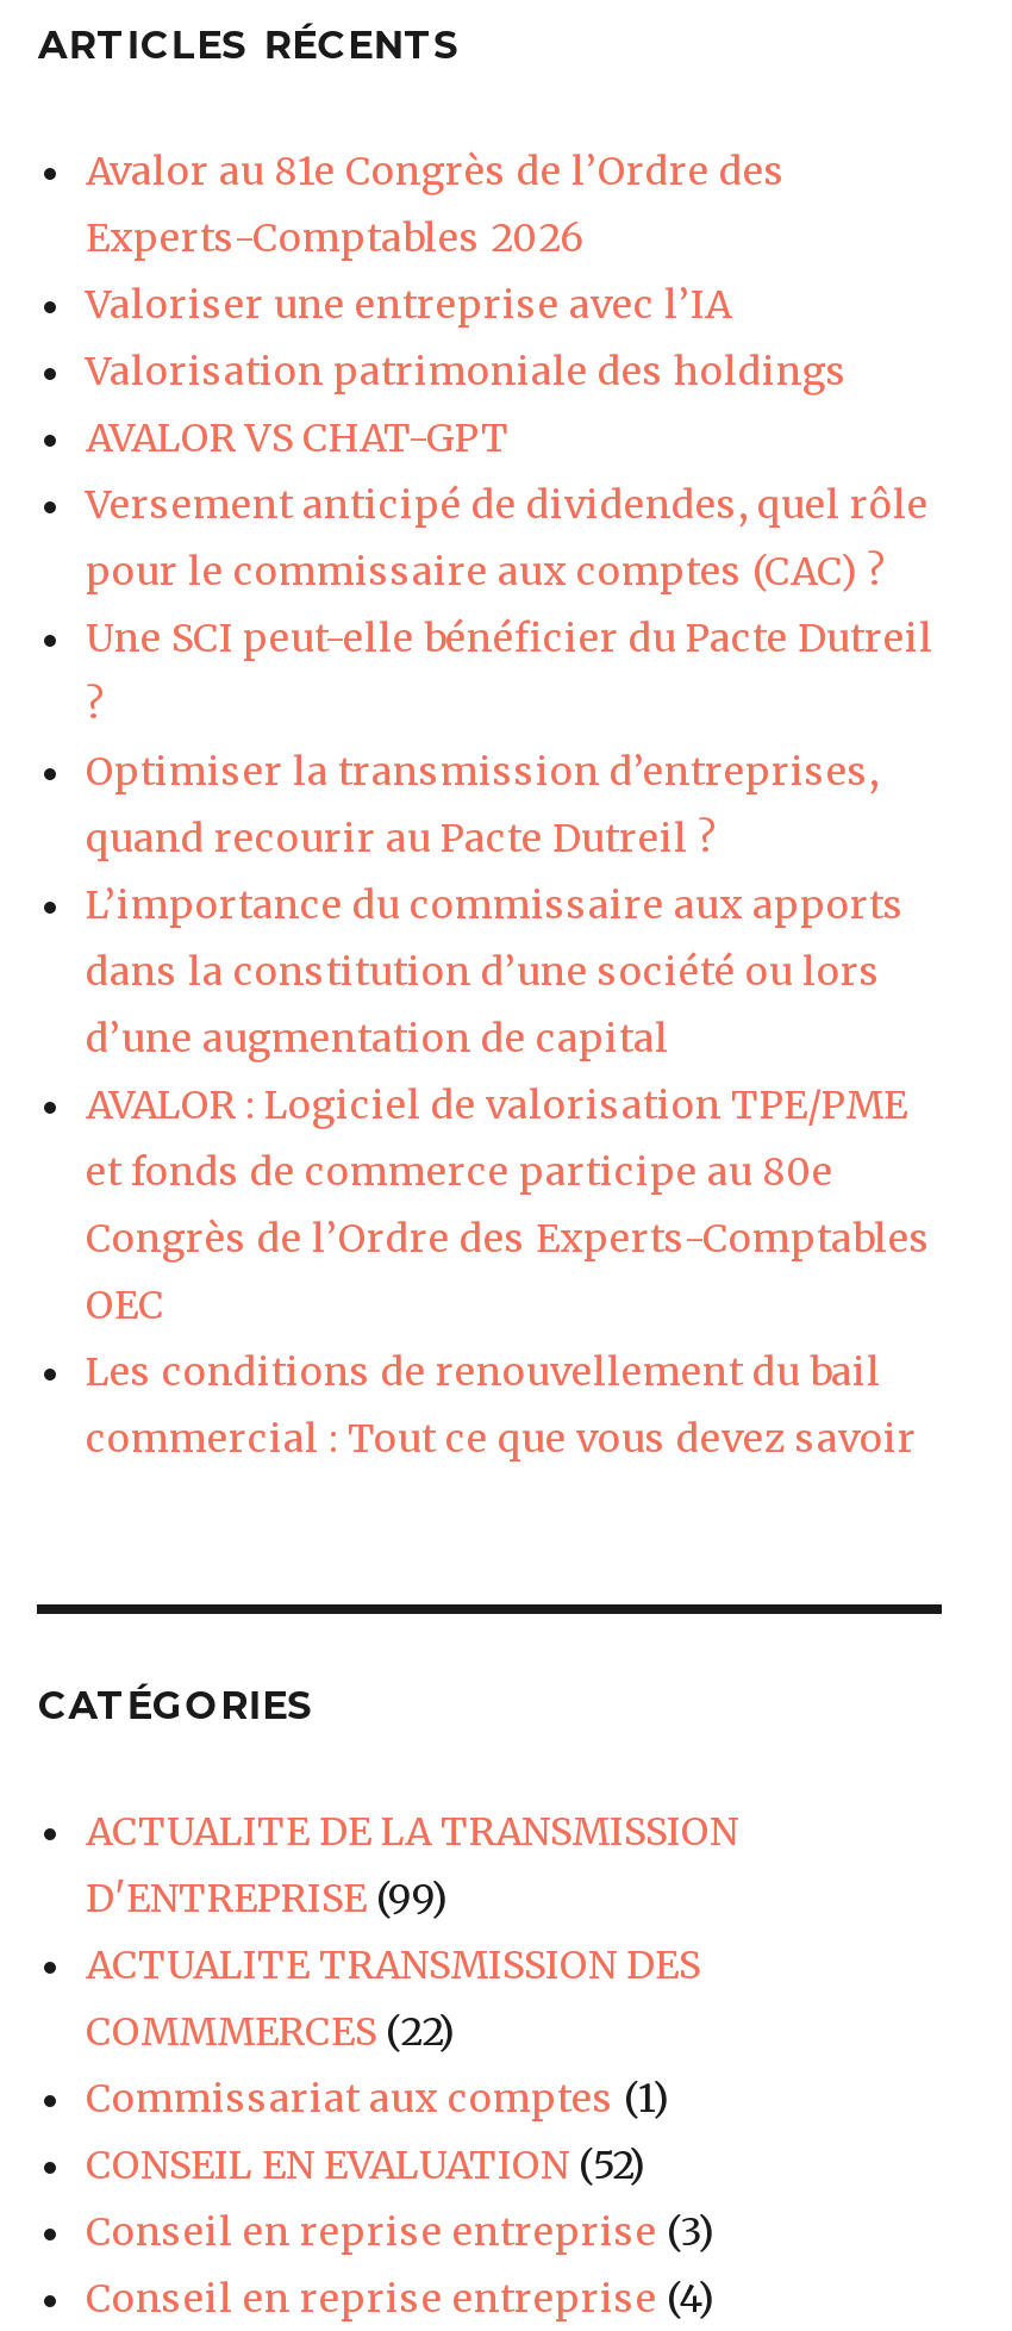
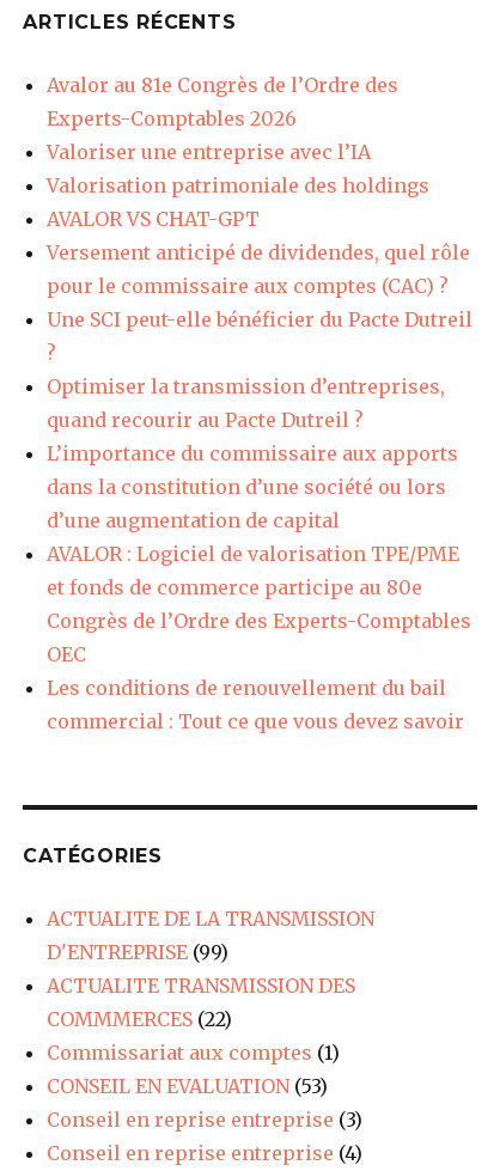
[86,2140,645,2187] CONSEIL EN EVALUATION (52) -> [47,1074,328,1098] CONSEIL EN EVALUATION (53)

